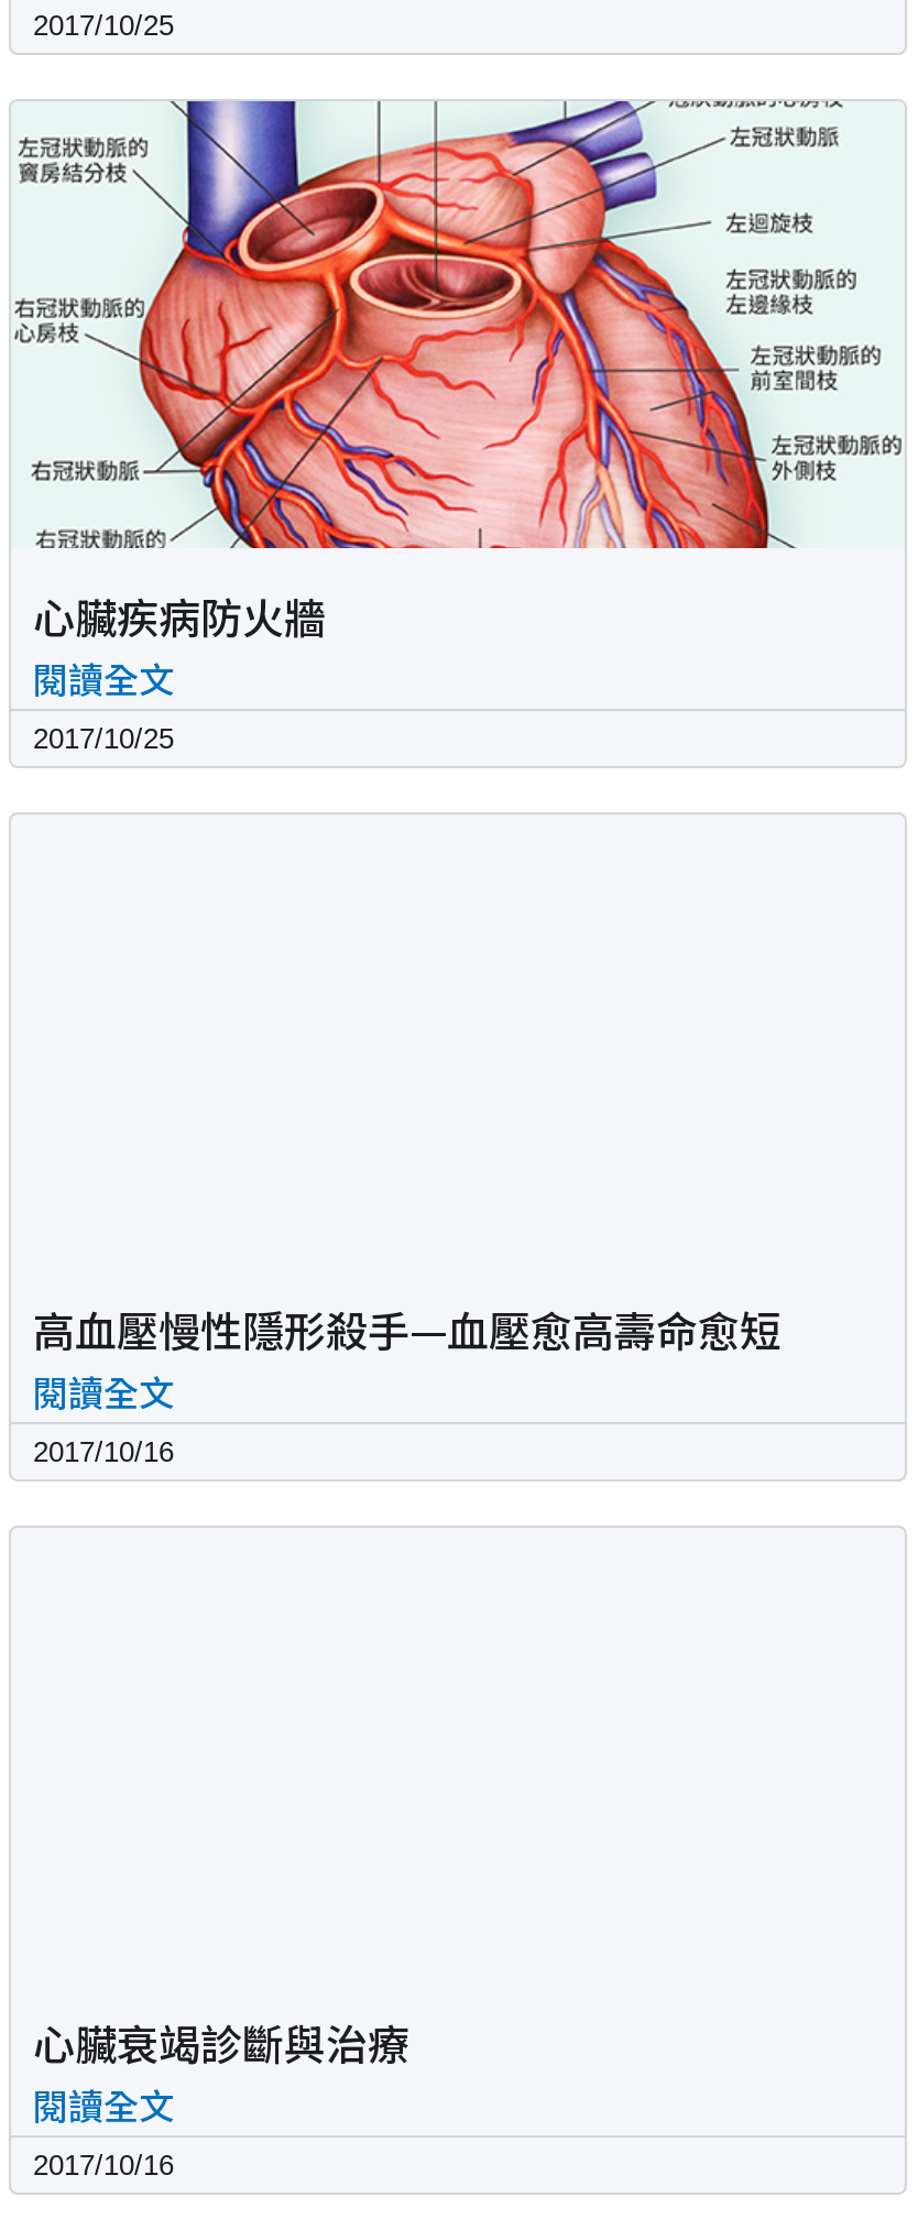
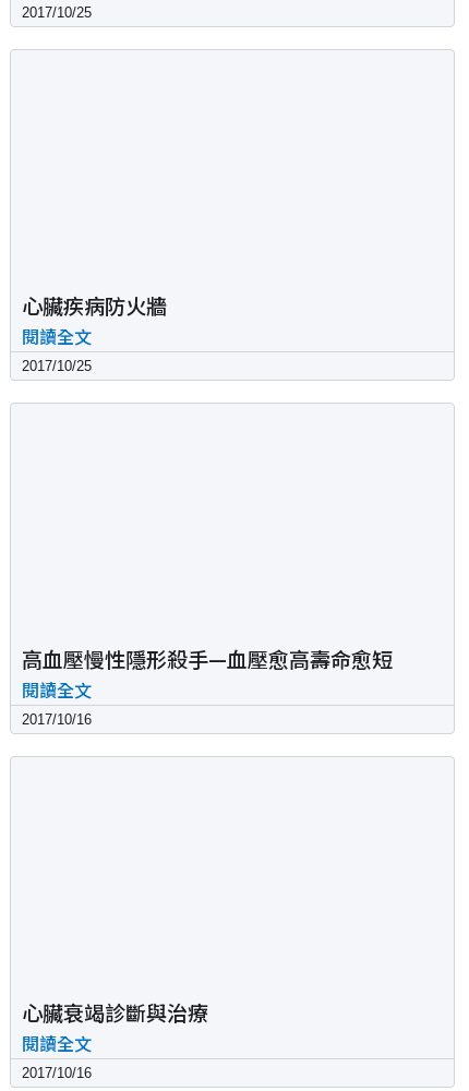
[13,99,903,550] [image] -> none

